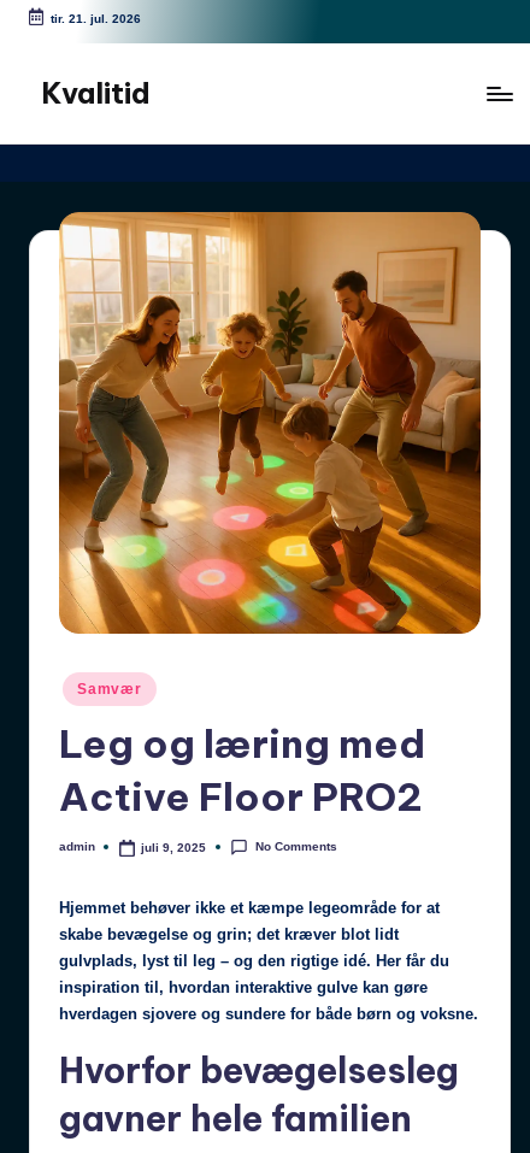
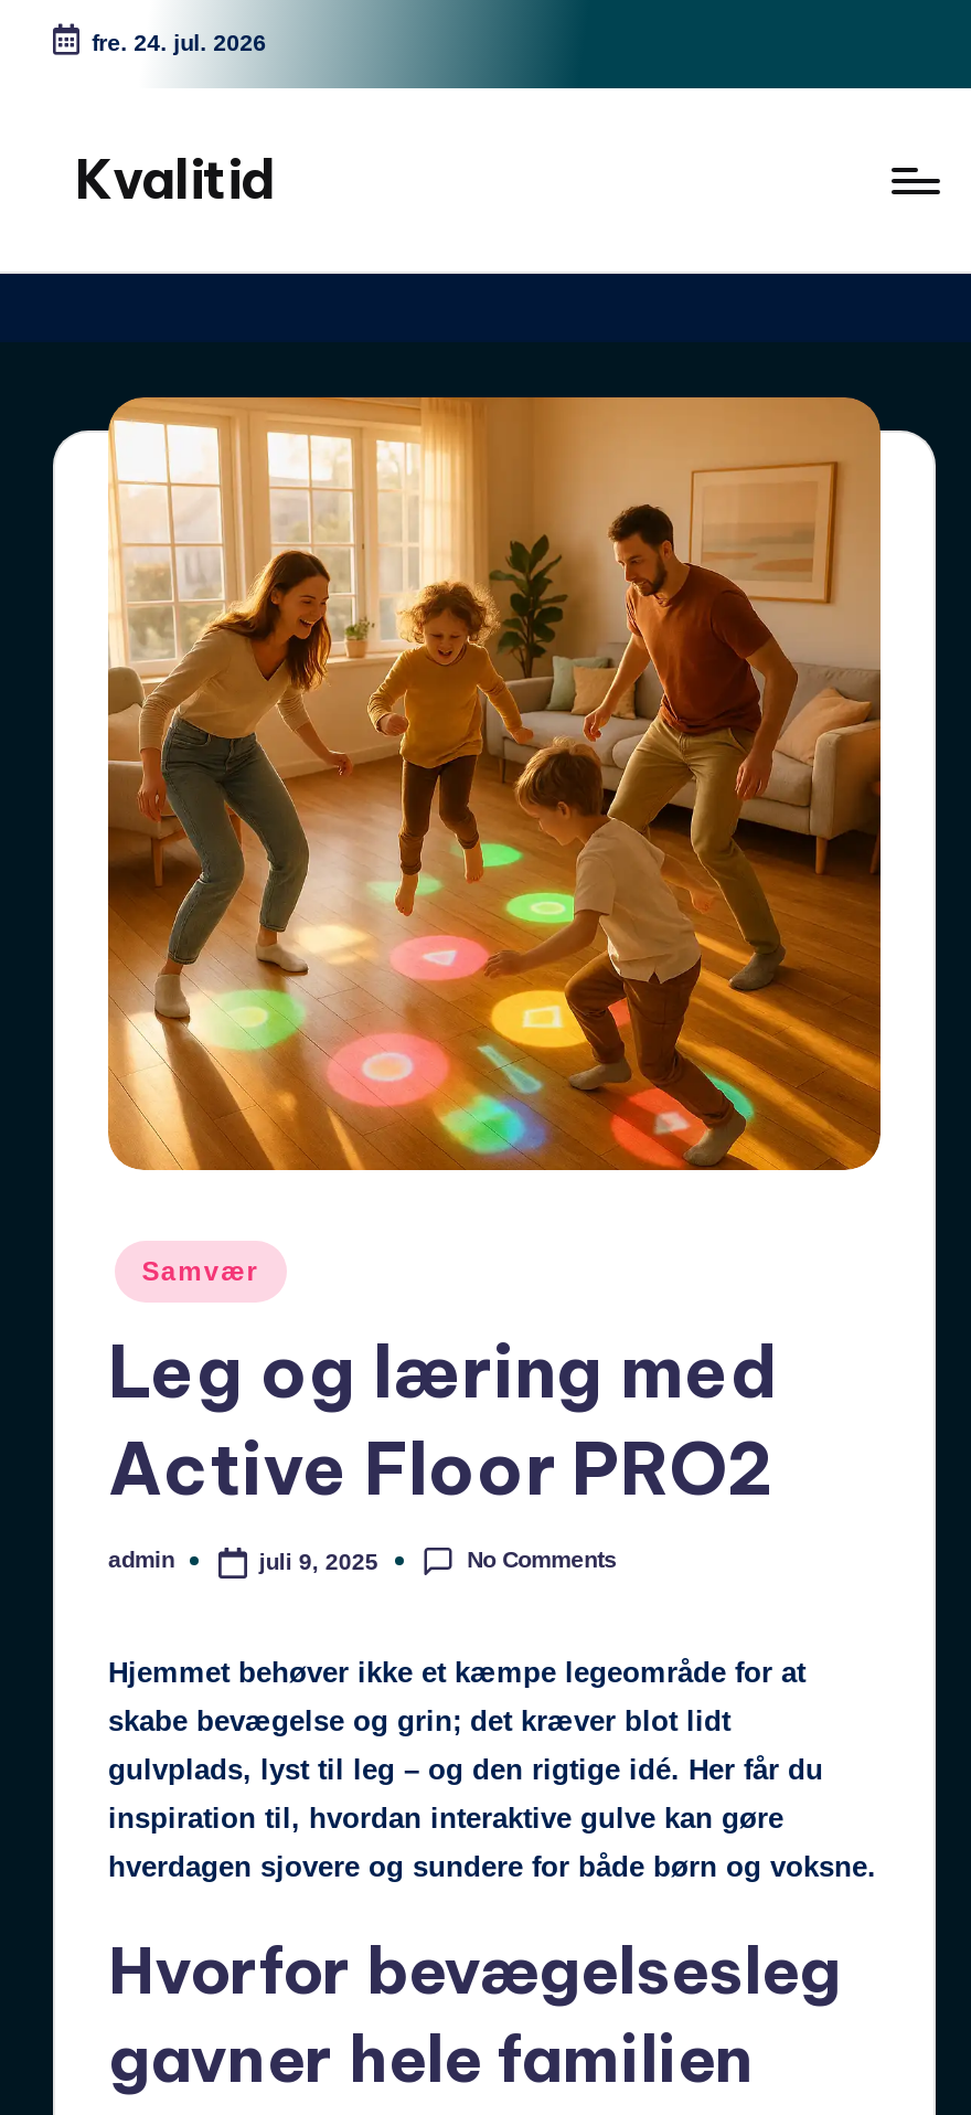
[50,12,140,25] tir. 21. jul. 2026 -> [92,31,266,55] fre. 24. jul. 2026

